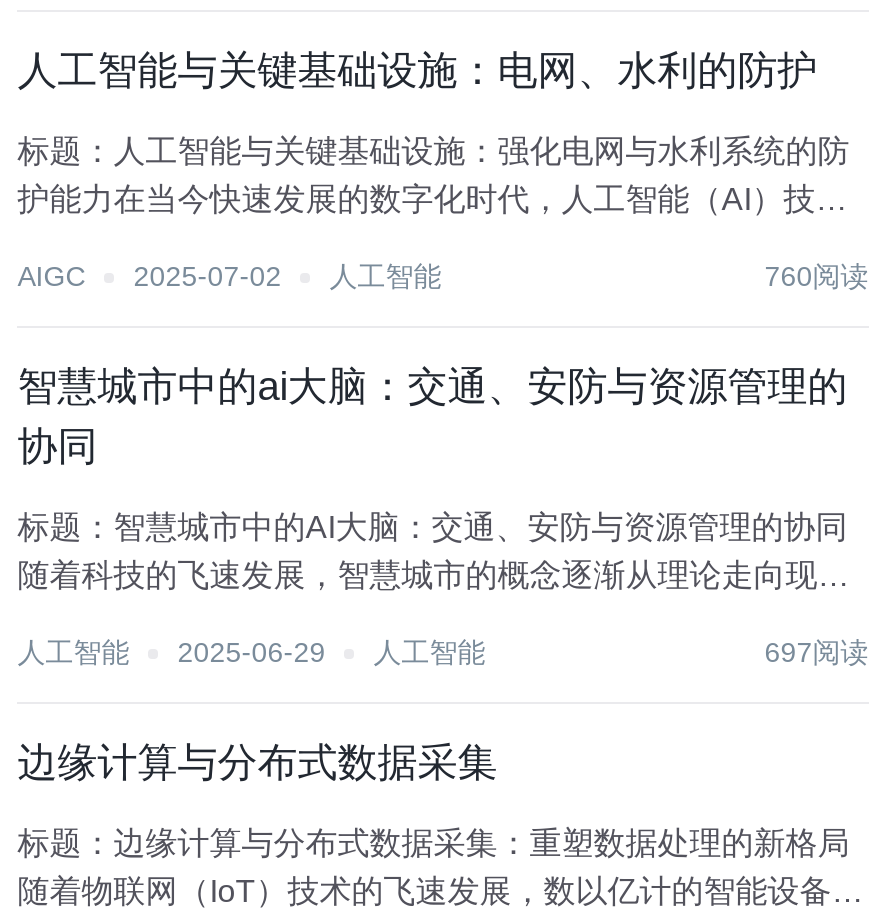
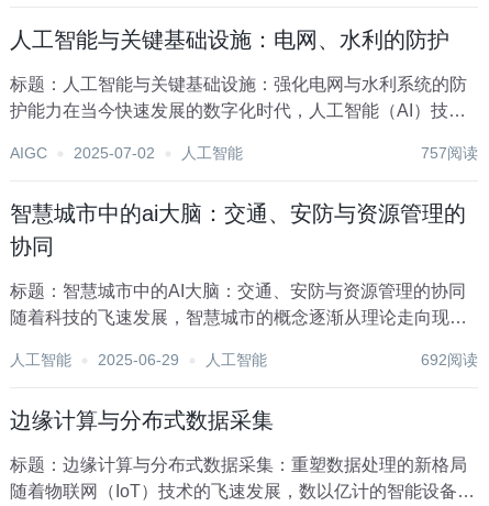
[765,260,869,292] 760阅读 -> [421,144,478,162] 757阅读
[765,636,869,668] 697阅读 -> [421,351,478,369] 692阅读

